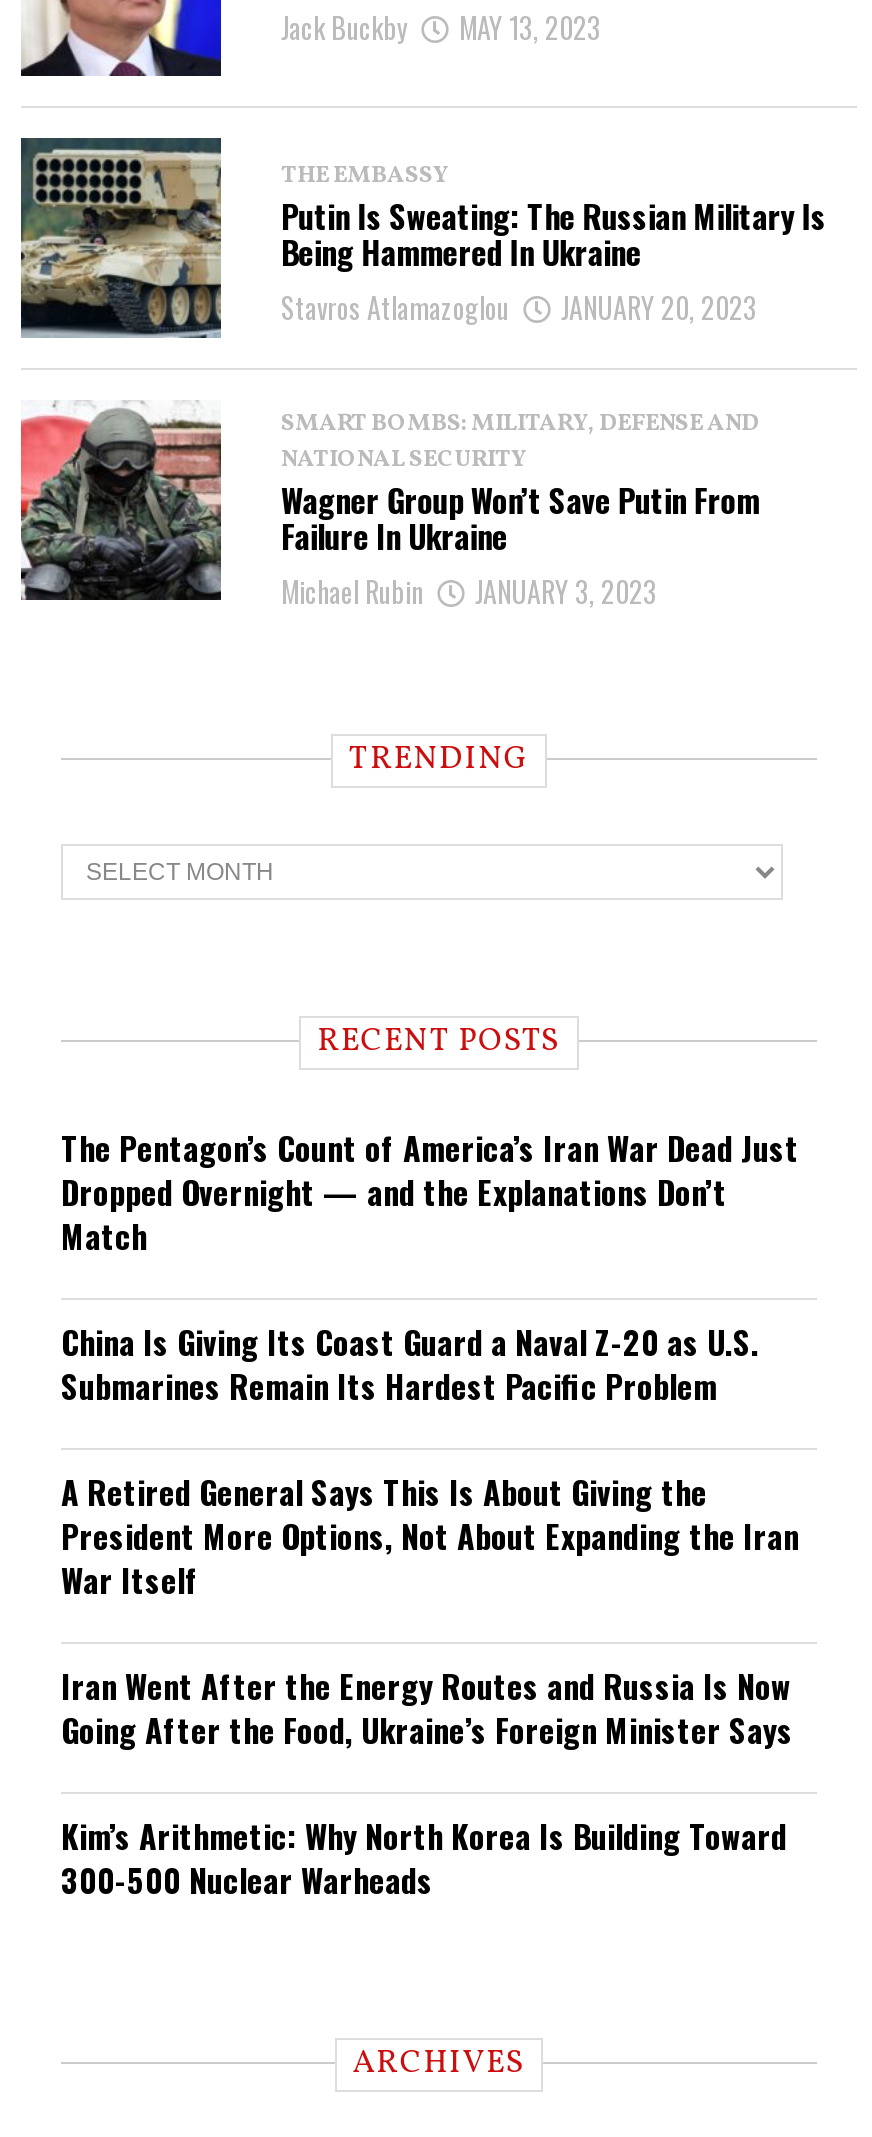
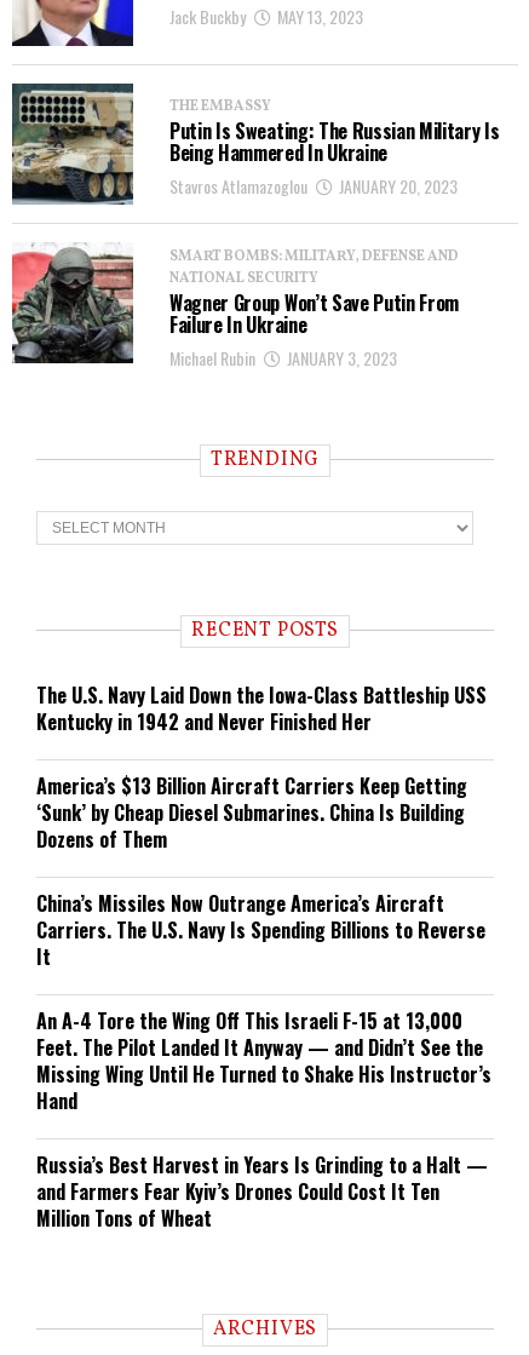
[61,1124,799,1260] The Pentagon’s Count of America’s Iran War Dead Just | Dropped Overnight — and the Explanations Don’t | Match -> [36,681,487,736] The U.S. Navy Laid Down the Iowa-Class Battleship USS | Kentucky in 1942 and Never Finished Her
[61,1318,759,1410] China Is Giving Its Coast Guard a Naval Z-20 as U.S. | Submarines Remain Its Hardest Pacific Problem -> [36,771,467,854] America’s $13 Billion Aircraft Carriers Keep Getting | ‘Sunk’ by Cheap Diesel Submarines. China Is Building | Dozens of Them
[61,1468,799,1604] A Retired General Says This Is About Giving the | President More Options, Not About Expanding the Iran | War Itself -> [36,889,485,971] China’s Missiles Now Outrange America’s Aircraft | Carriers. The U.S. Navy Is Spending Billions to Reverse | It
[61,1662,793,1754] Iran Went After the Energy Routes and Russia Is Now | Going After the Food, Ukraine’s Foreign Minister Says -> [36,1006,491,1115] An A-4 Tore the Wing Off This Israeli F-15 at 13,000 | Feet. The Pilot Landed It Anyway — and Didn’t See the | Missing Wing Until He Turned to Shake His Instructor’s | Hand
[61,1812,787,1904] Kim’s Arithmetic: Why North Korea Is Building Toward | 300-500 Nuclear Warheads -> [36,1150,488,1233] Russia’s Best Harvest in Years Is Grinding to a Halt — | and Farmers Fear Kyiv’s Drones Could Cost It Ten | Million Tons of Wheat

